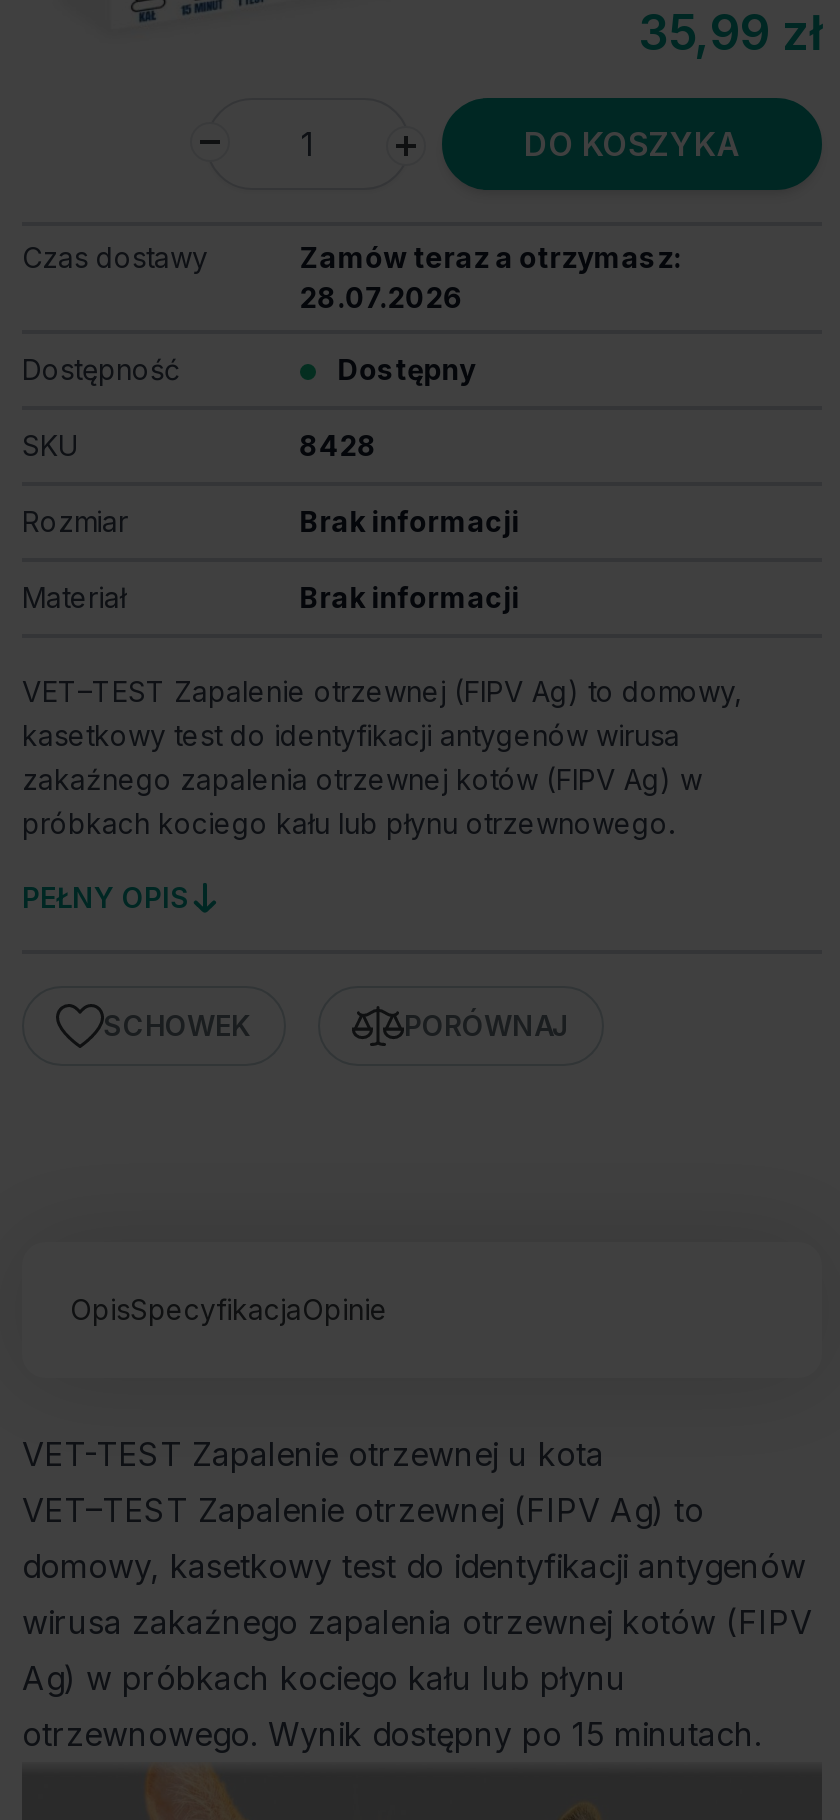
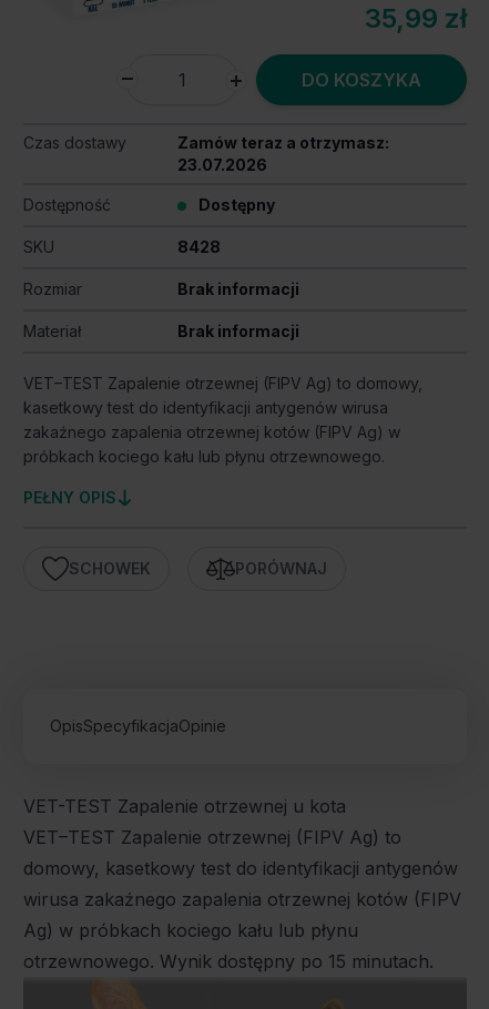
[299,281,463,315] 28.07.2026 -> [177,156,267,174] 23.07.2026

